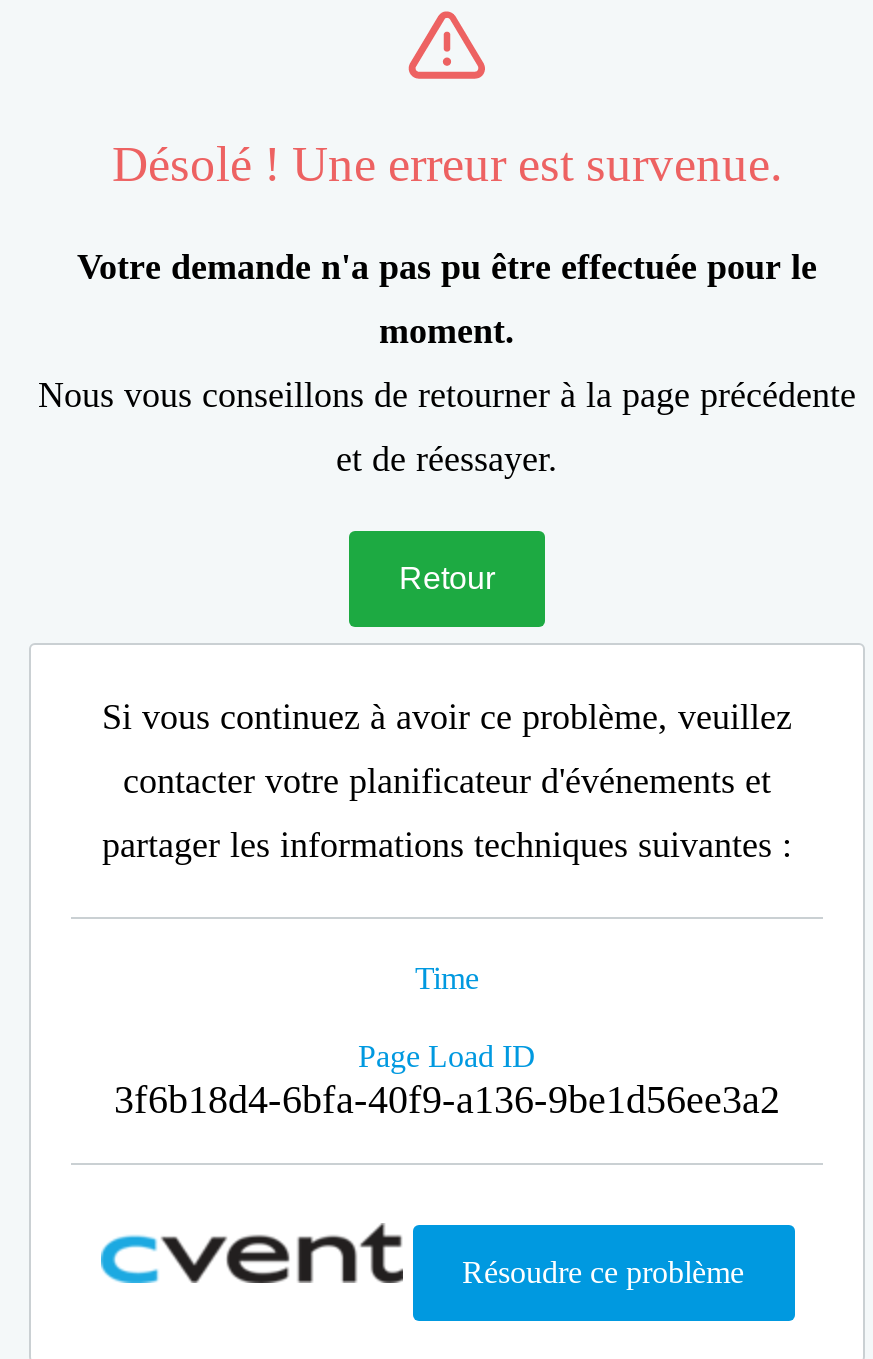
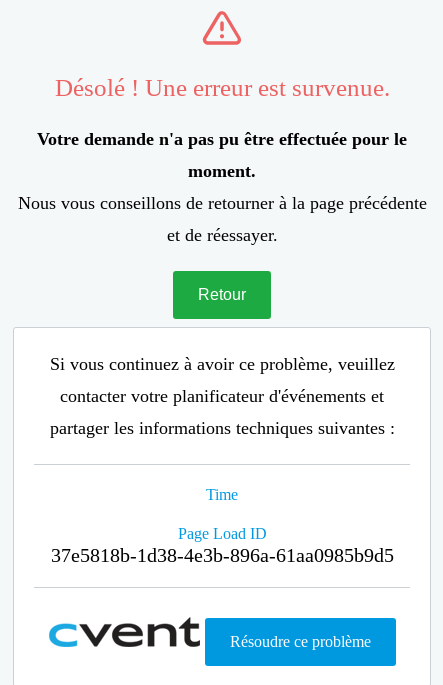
[114,1077,780,1121] 3f6b18d4-6bfa-40f9-a136-9be1d56ee3a2 -> [50,544,393,566] 37e5818b-1d38-4e3b-896a-61aa0985b9d5

